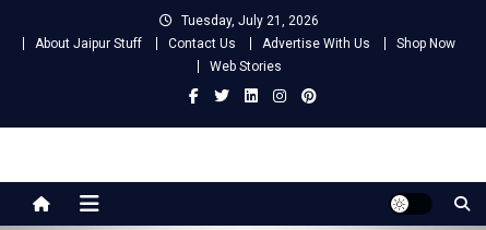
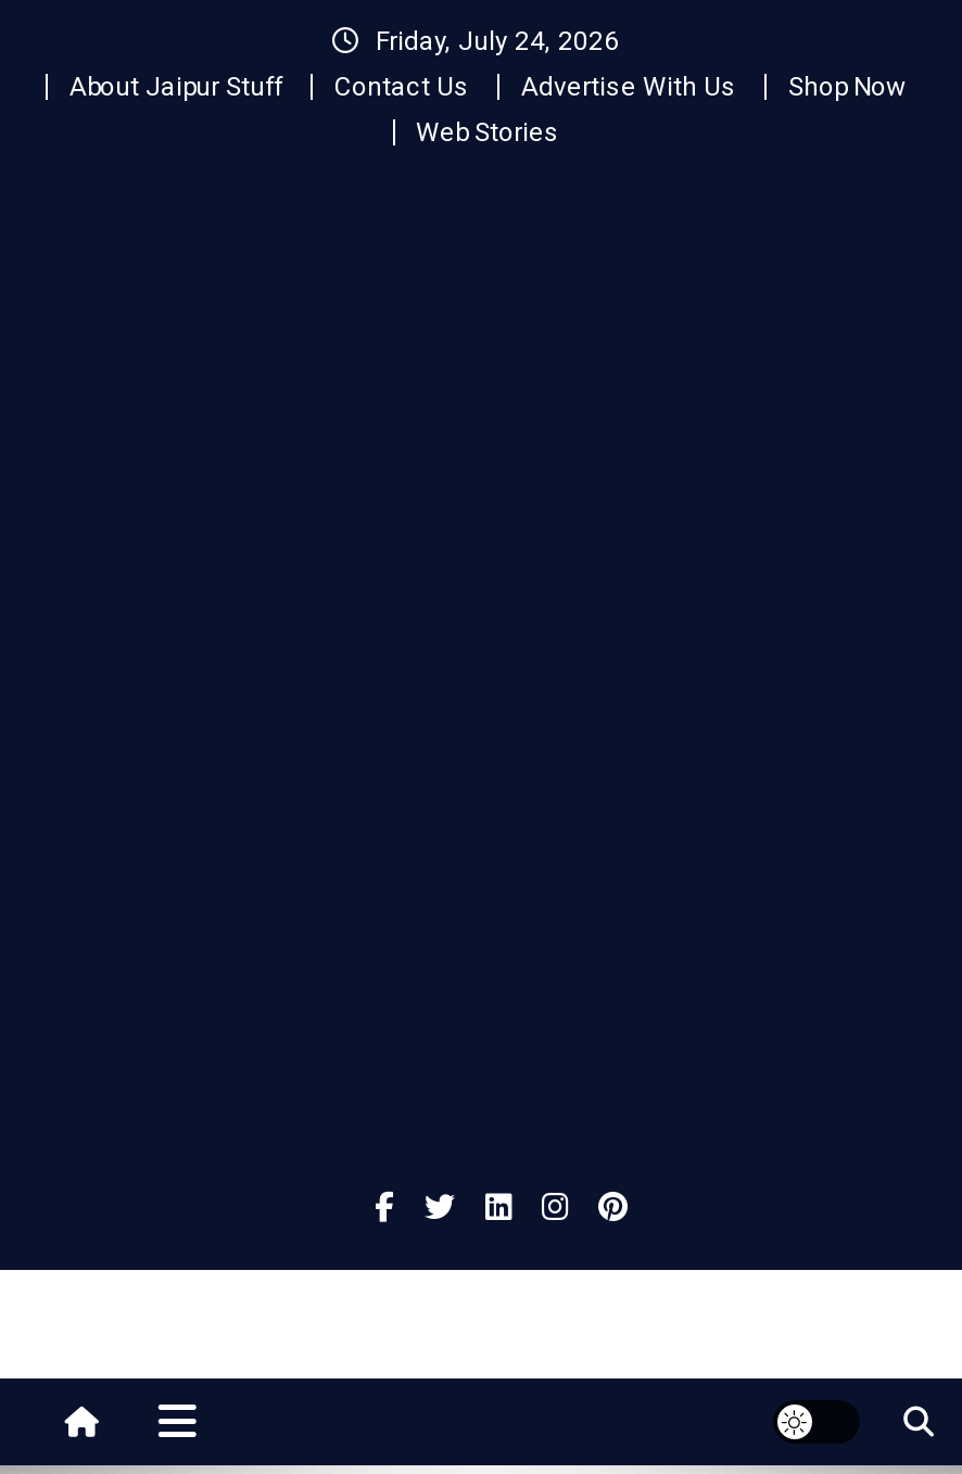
[181,13,319,28] Tuesday, July 21, 2026 -> [376,26,619,56] Friday, July 24, 2026

